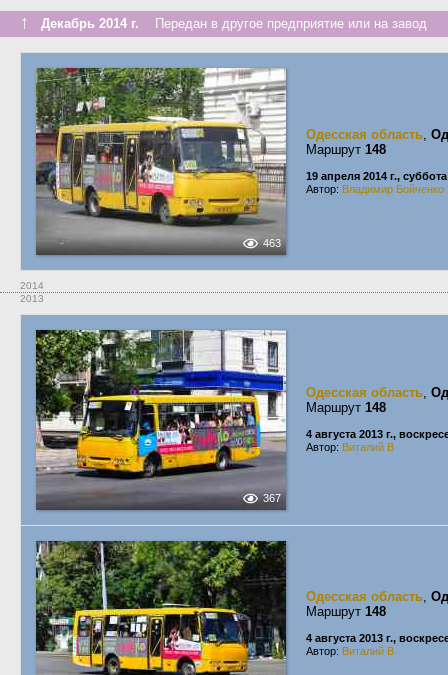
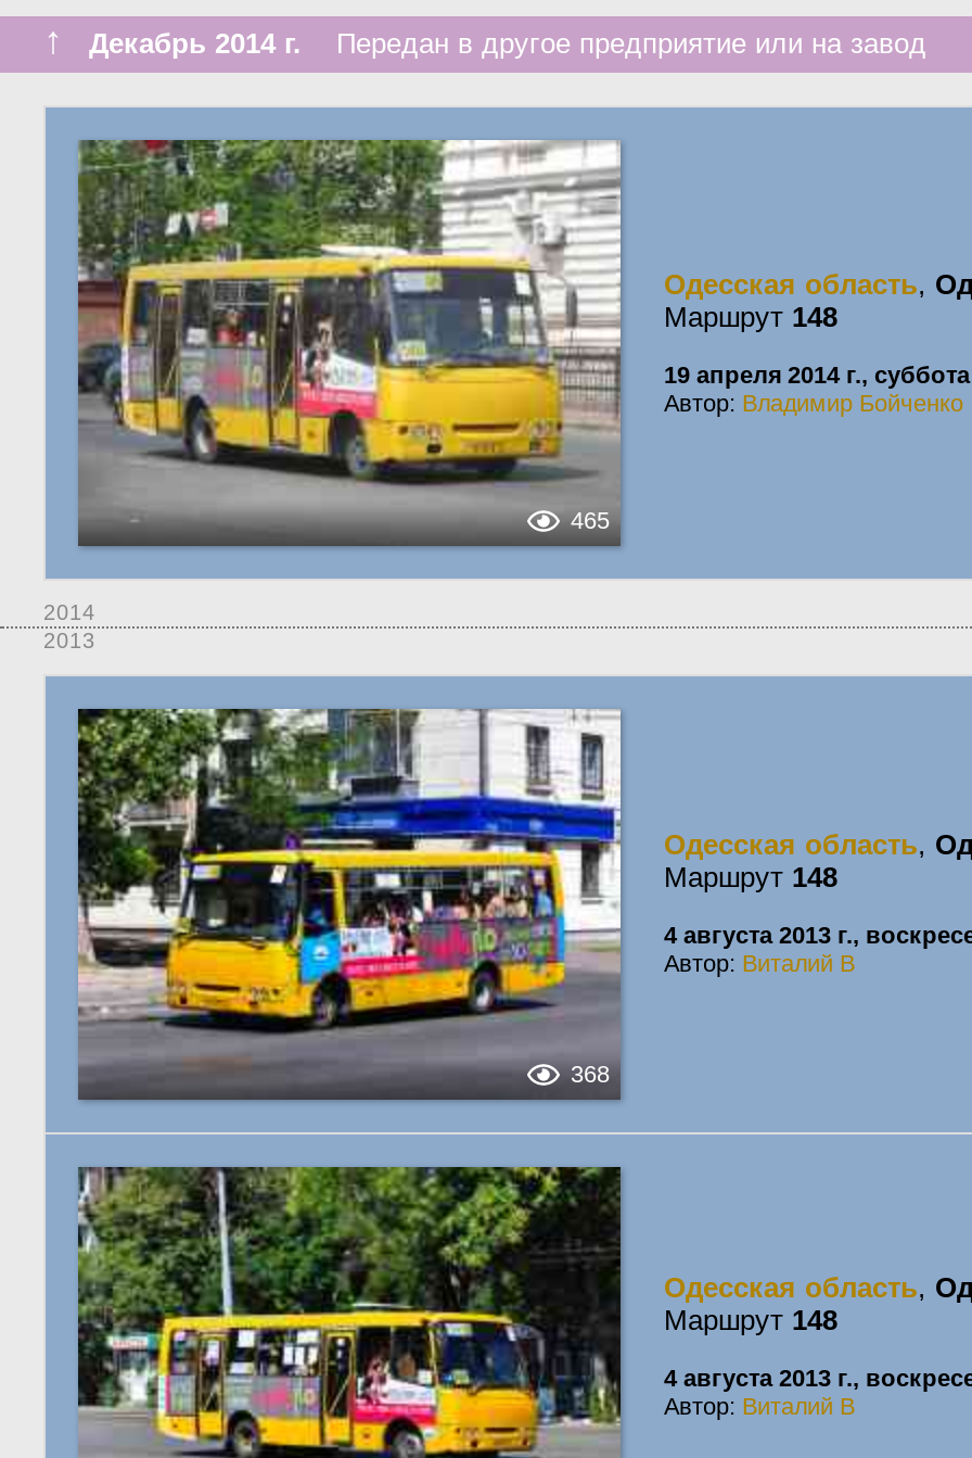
[263,237,281,249] 463 -> [571,507,610,533] 465
[263,492,281,504] 367 -> [571,1061,610,1087] 368

